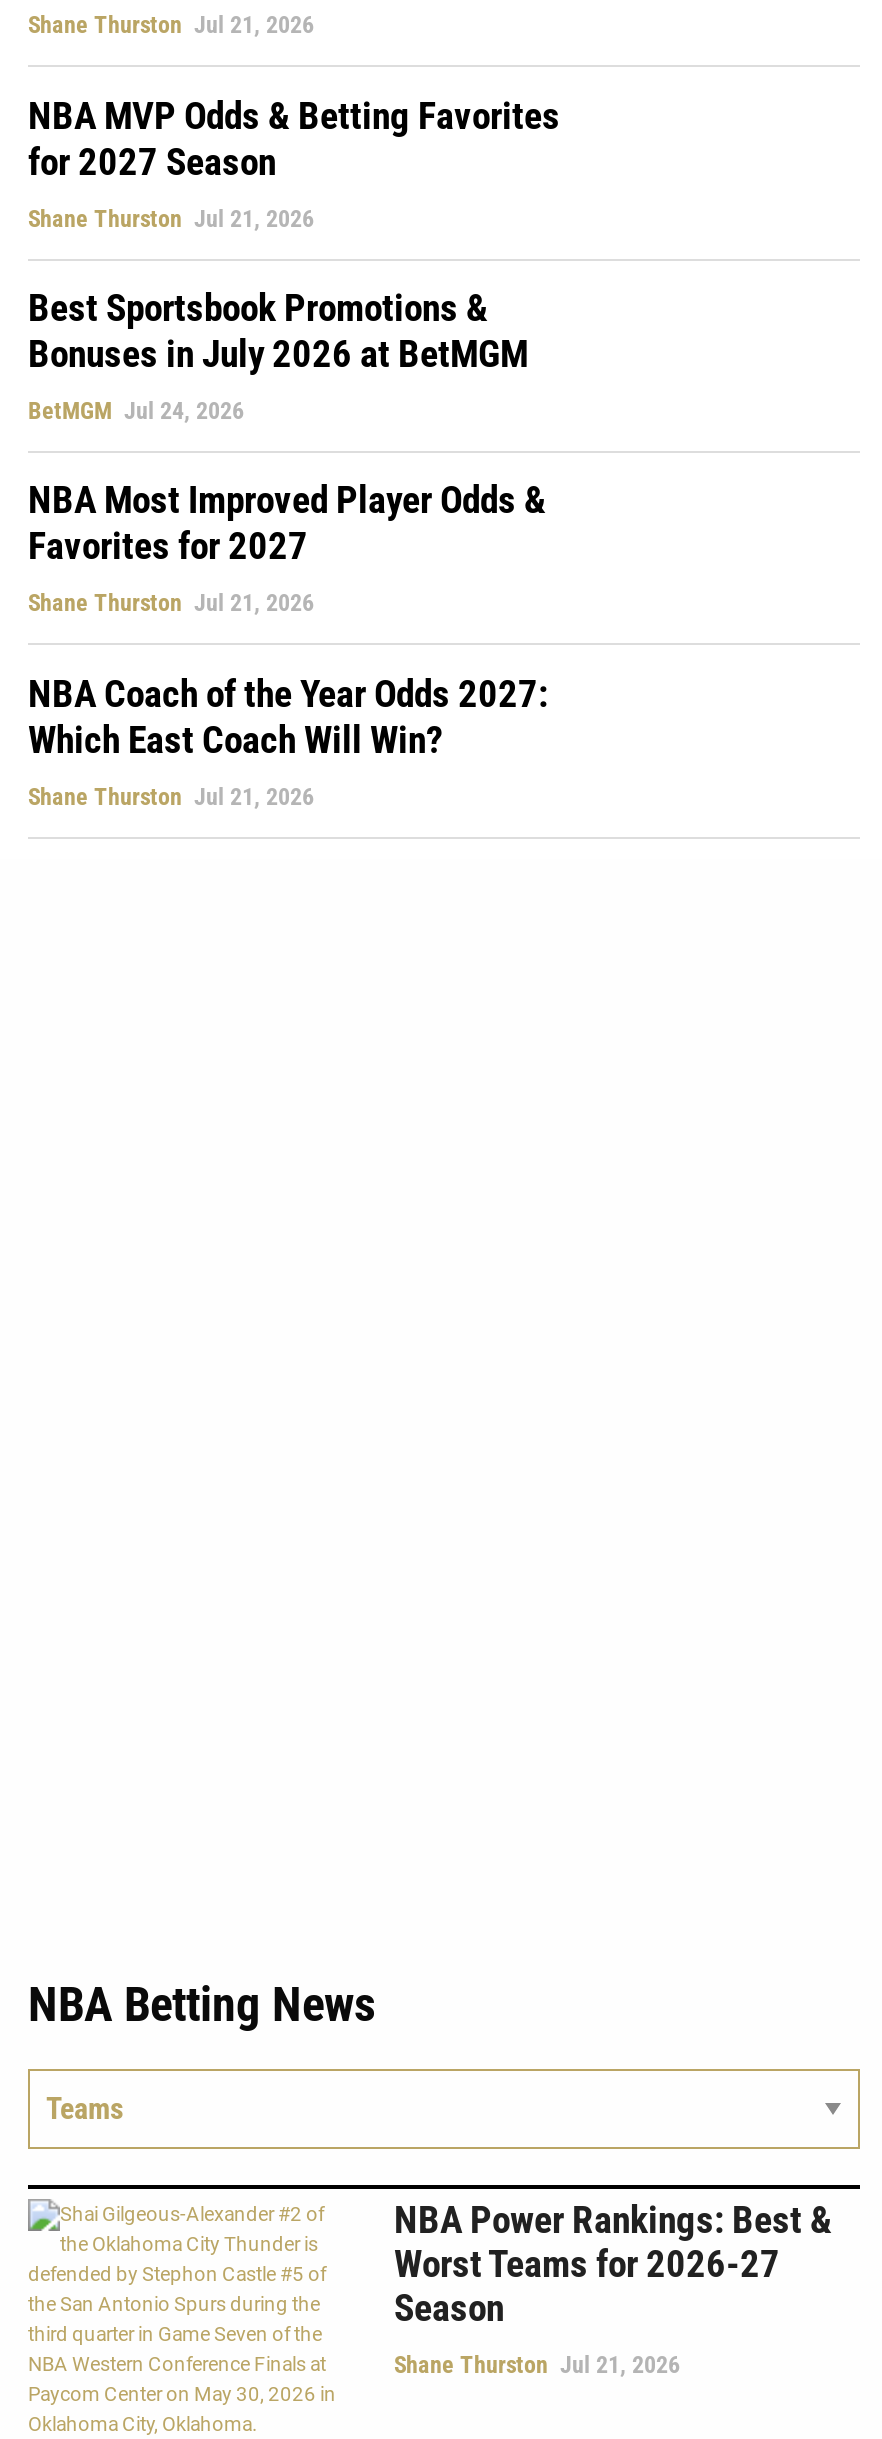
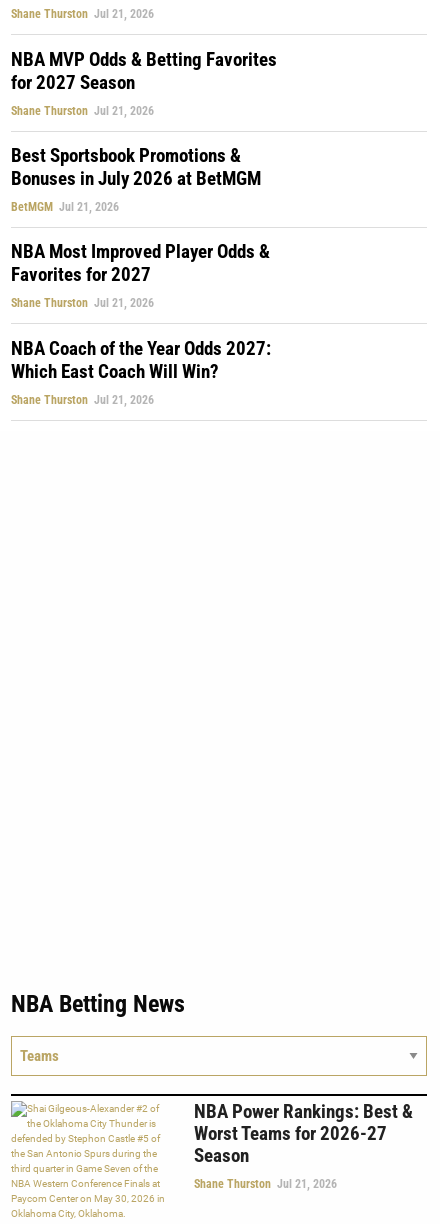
[28,397,244,425] BetMGM Jul 24, 2026 -> [11,200,119,214] BetMGM Jul 21, 2026

